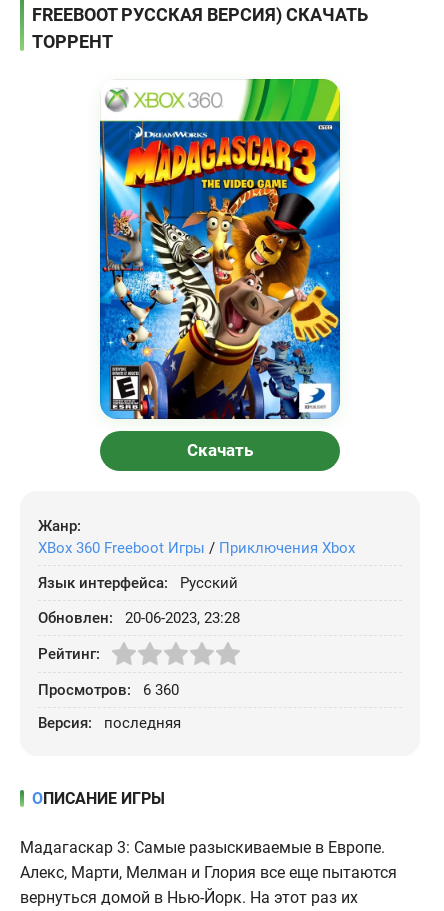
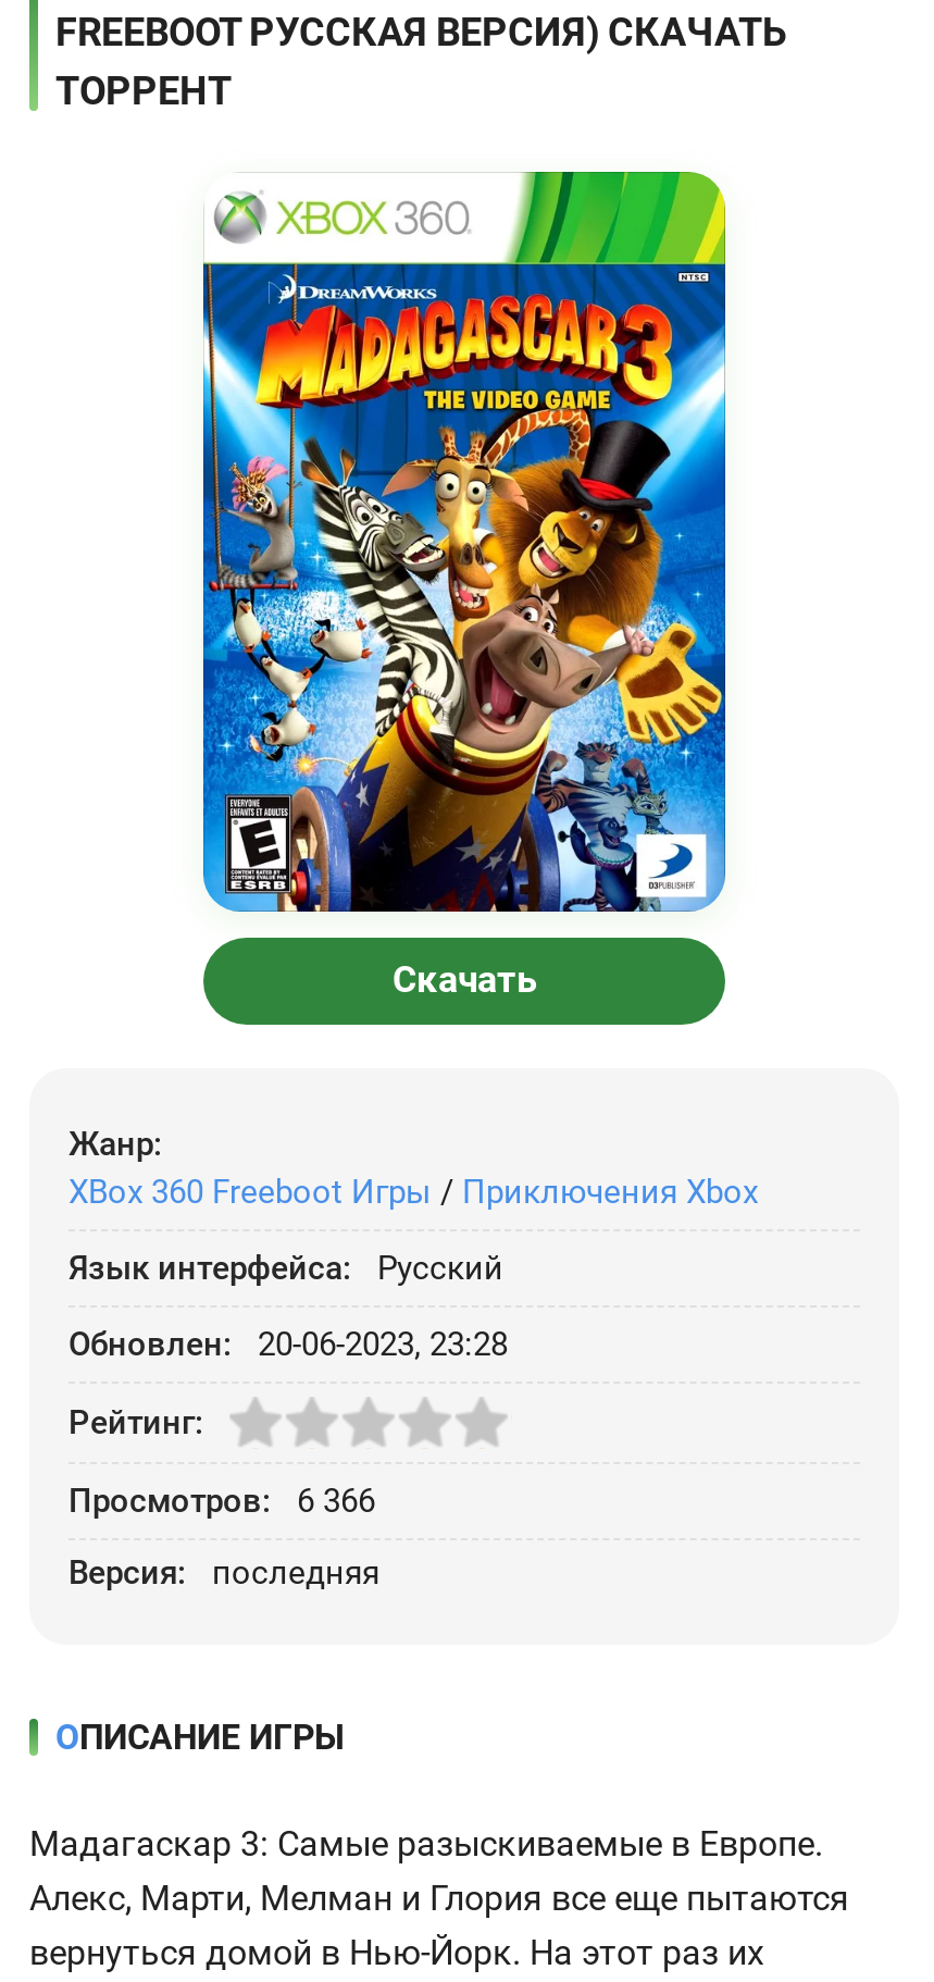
[38,681,179,699] Просмотров: 6 360 -> [69,1481,375,1520] Просмотров: 6 366

